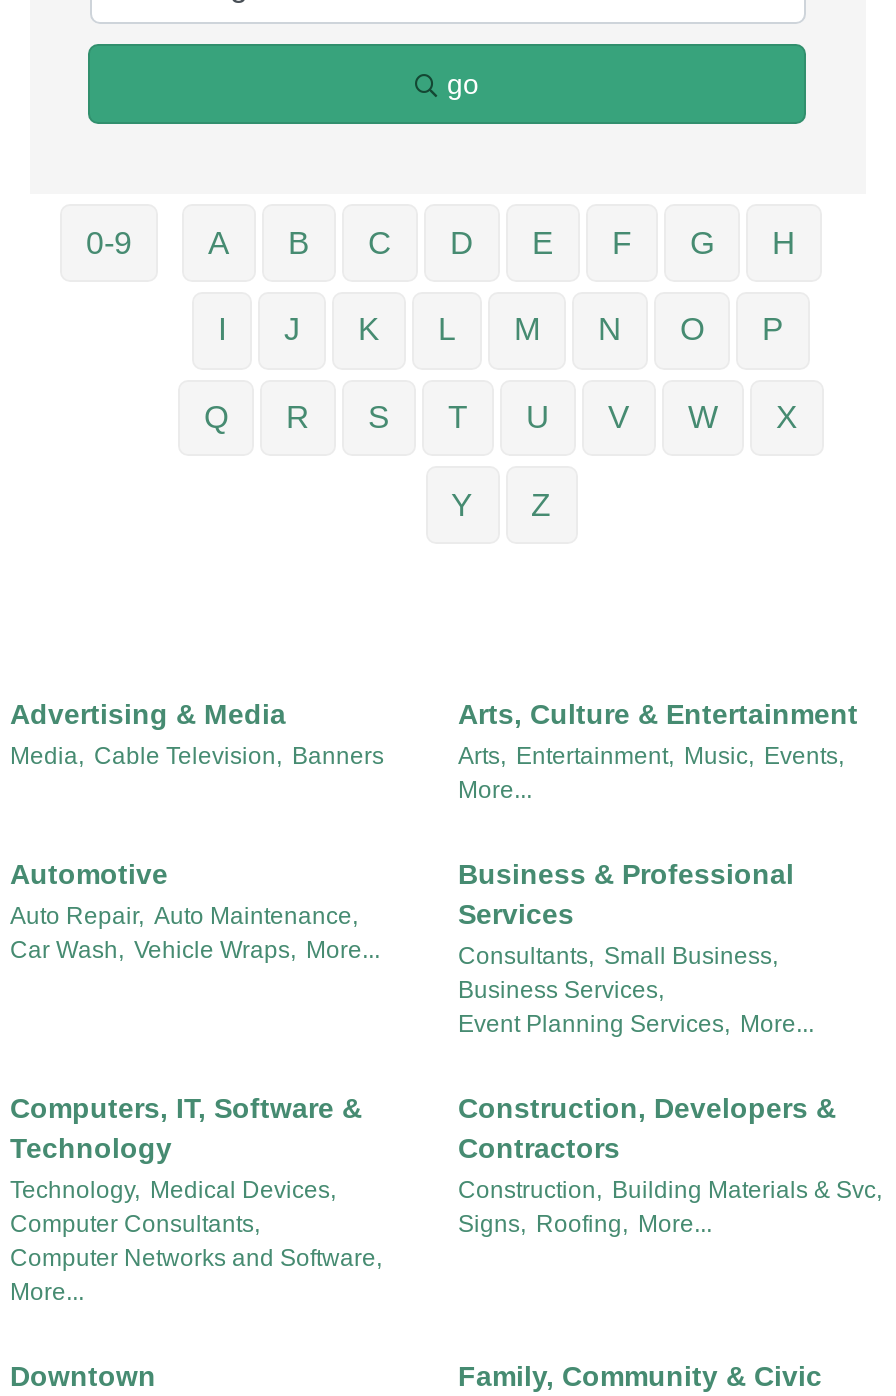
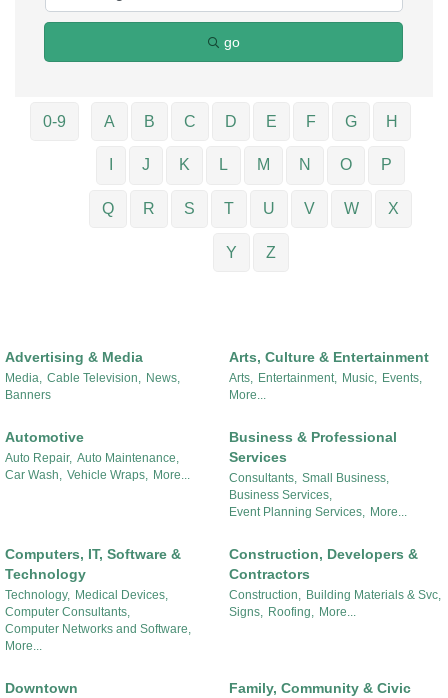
[10,741,384,769] Media, Cable Television, Banners -> [5,371,180,402] Media, Cable Television, News, | Banners

